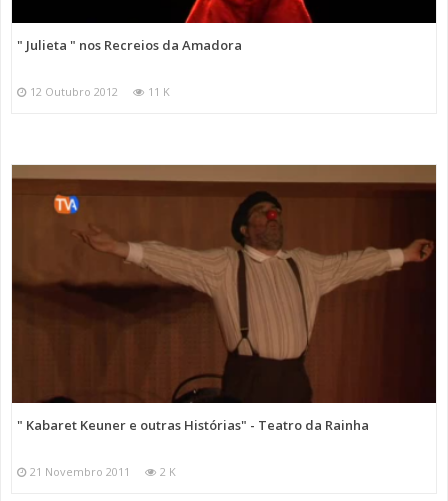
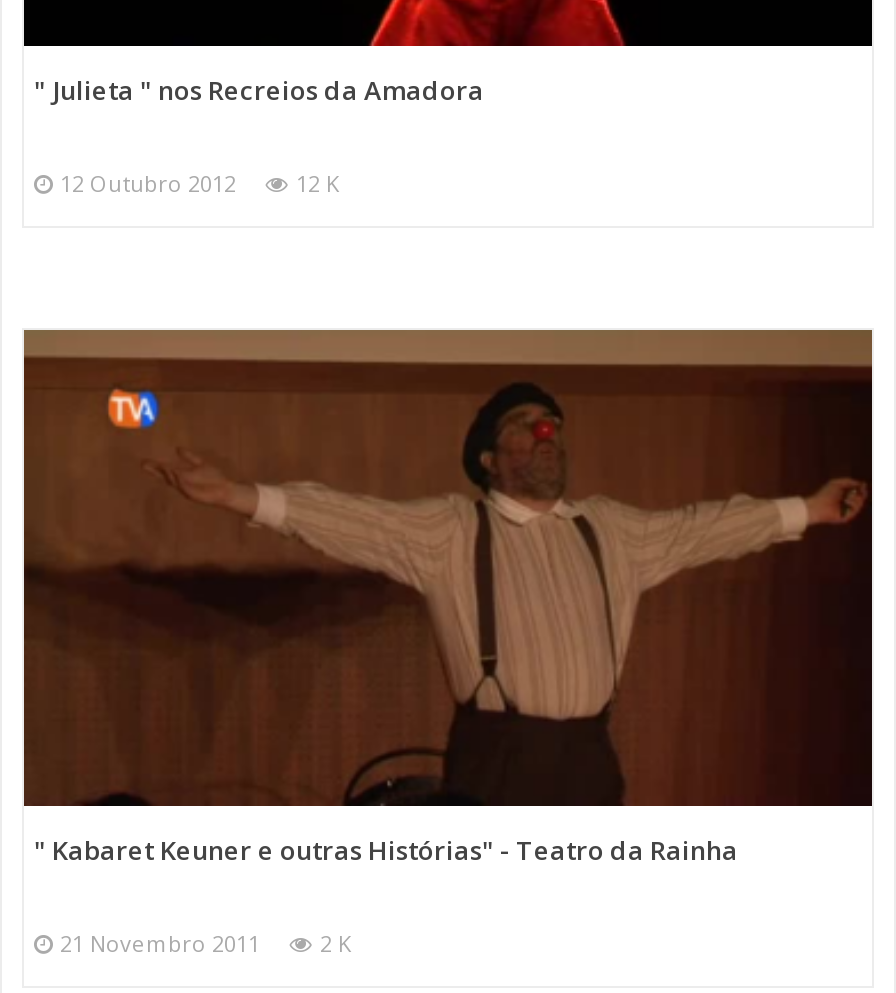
[30,84,170,99] 12 Outubro 2012 11 K -> [60,168,340,198] 12 Outubro 2012 12 K

